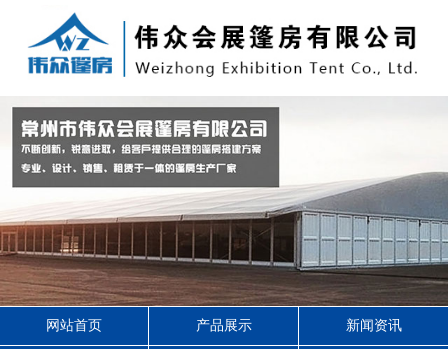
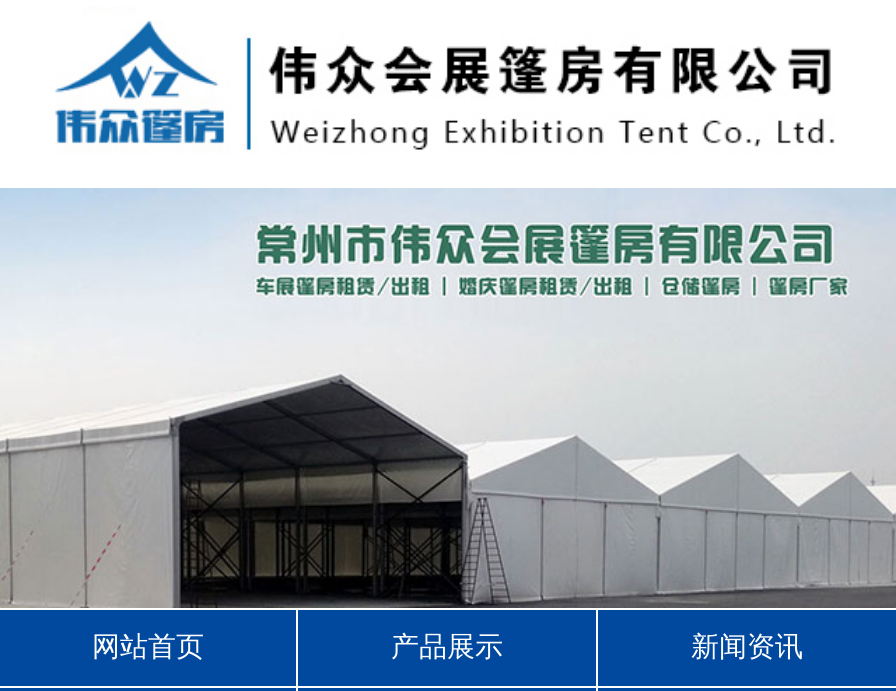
[3,97,445,306] [image] -> [6,188,890,608] [image]

